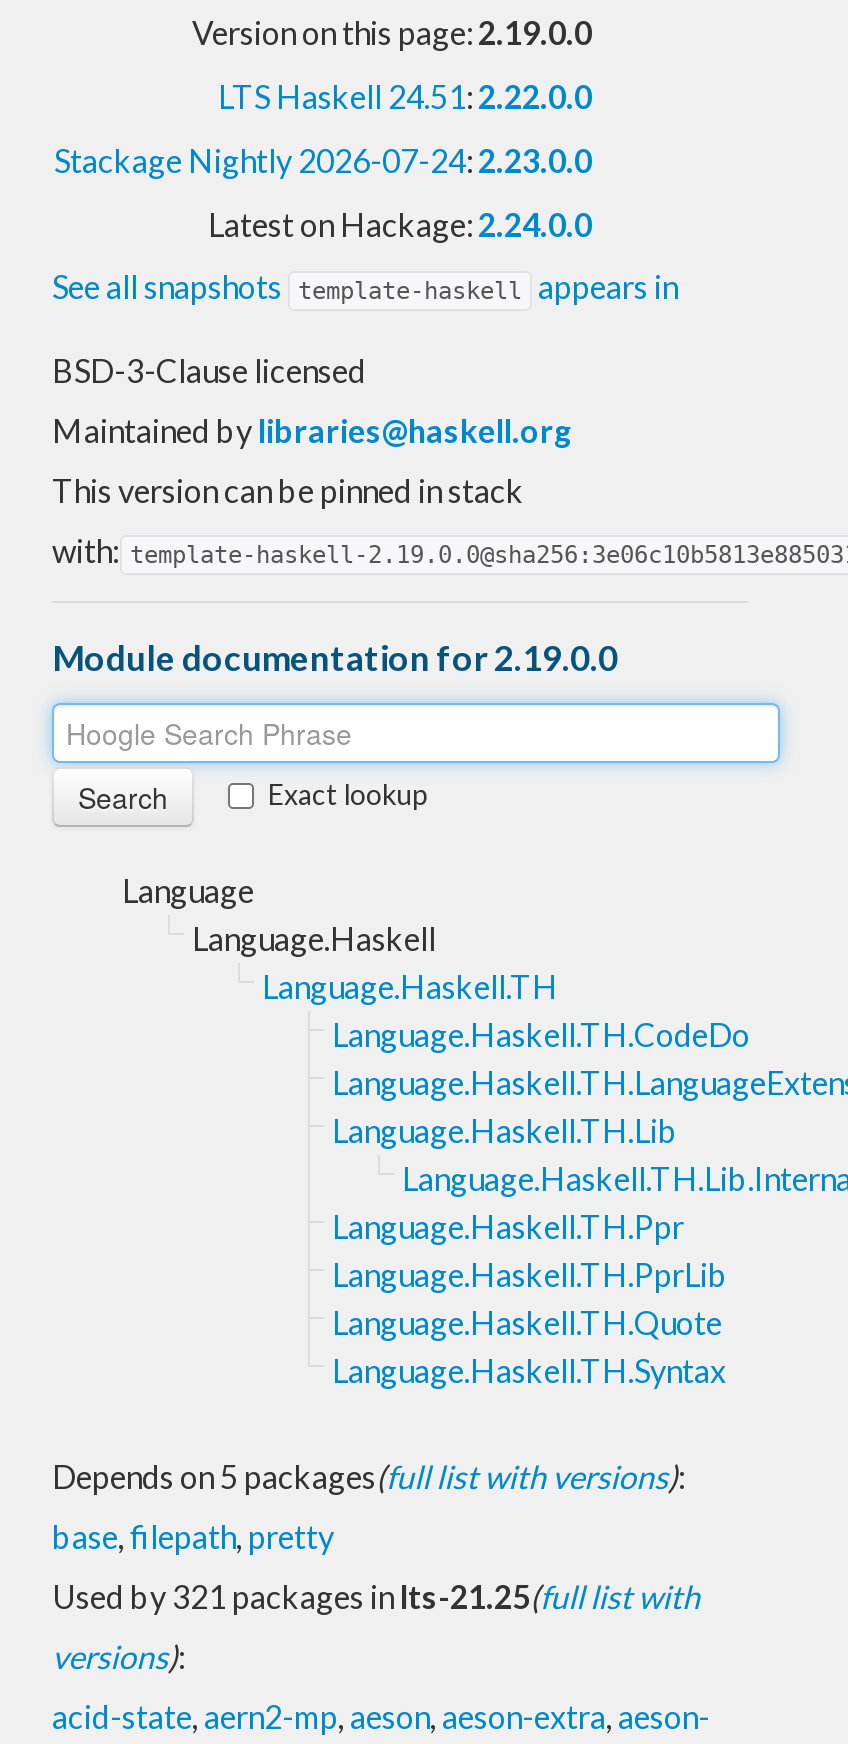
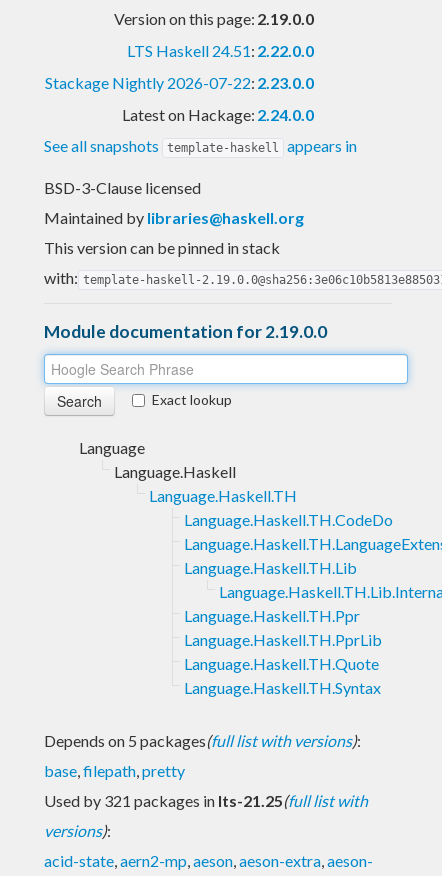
[54,141,592,179] Stackage Nightly 2026-07-24: 2.23.0.0 -> [45,73,314,92] Stackage Nightly 2026-07-22: 2.23.0.0

